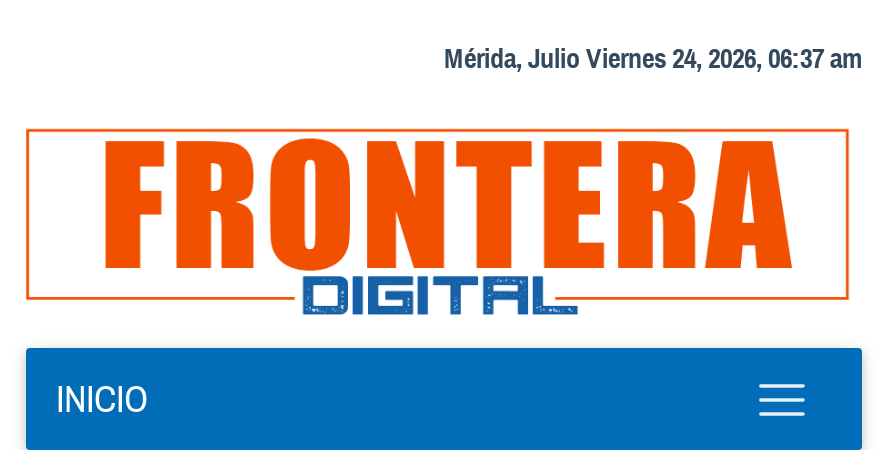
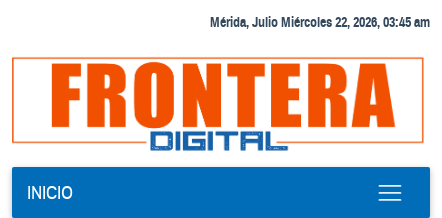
[444,42,862,76] Mérida, Julio Viernes 24, 2026, 06:37 am -> [210,14,430,31] Mérida, Julio Miércoles 22, 2026, 03:45 am

